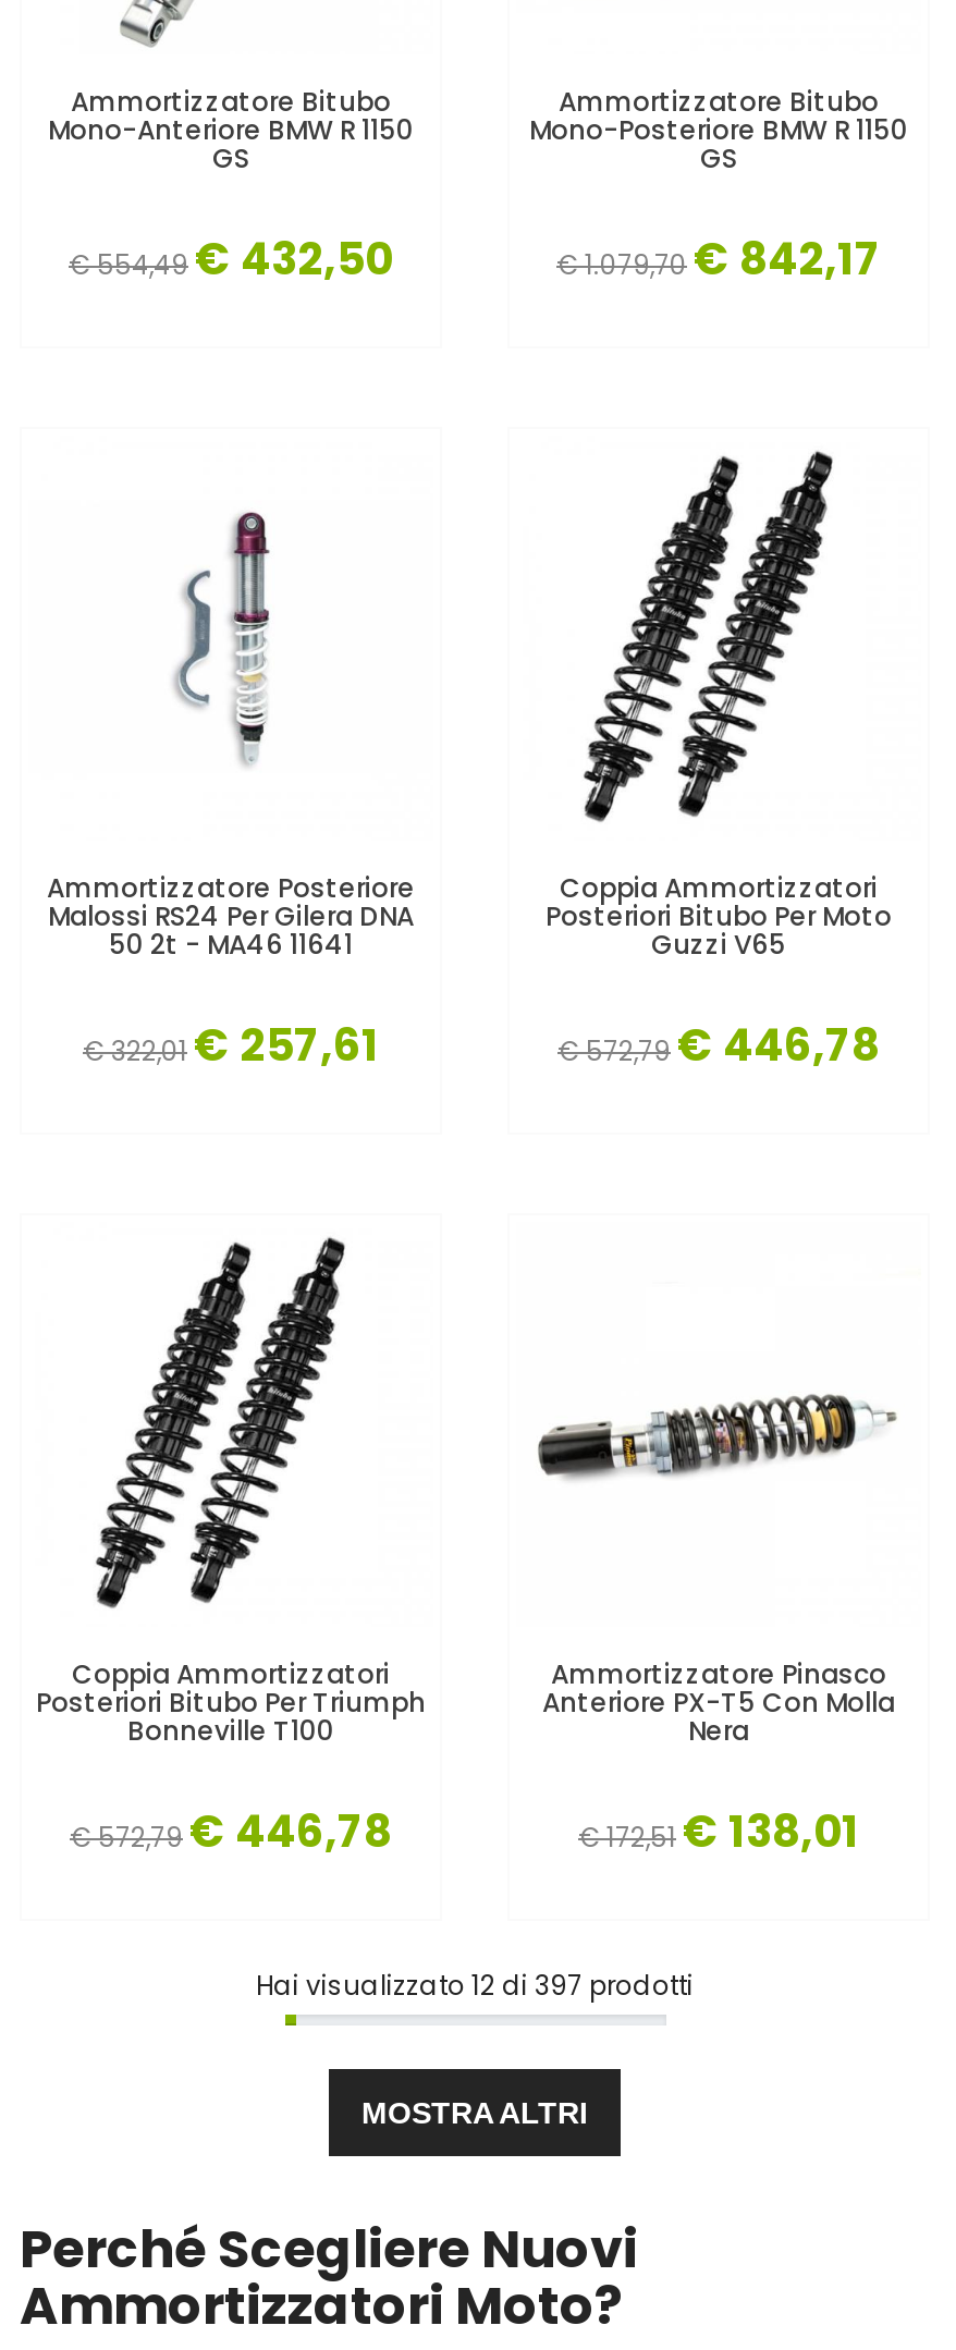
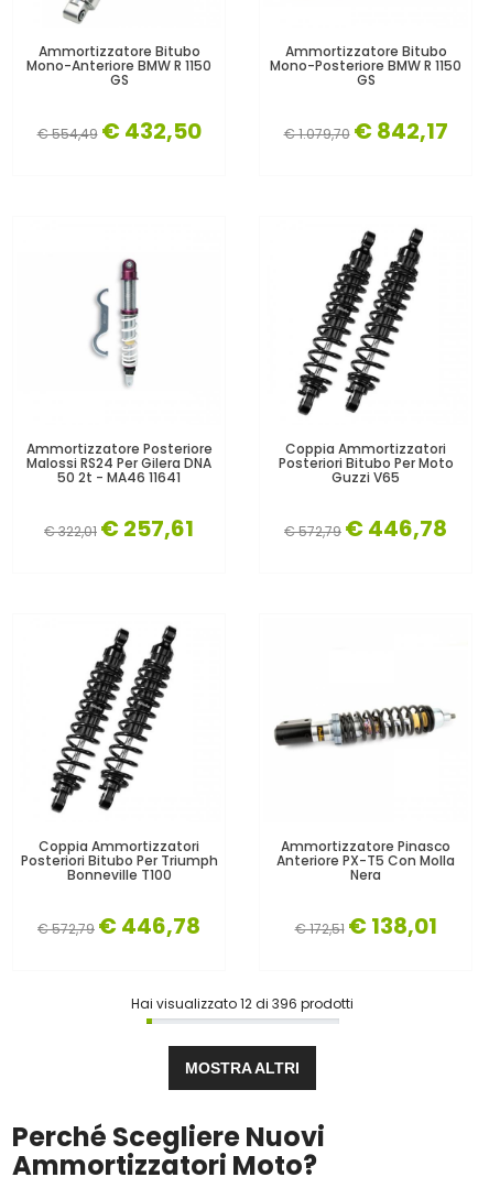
[256,1966,694,2003] Hai visualizzato 12 di 397 prodotti -> [131,994,354,1013] Hai visualizzato 12 di 396 prodotti

